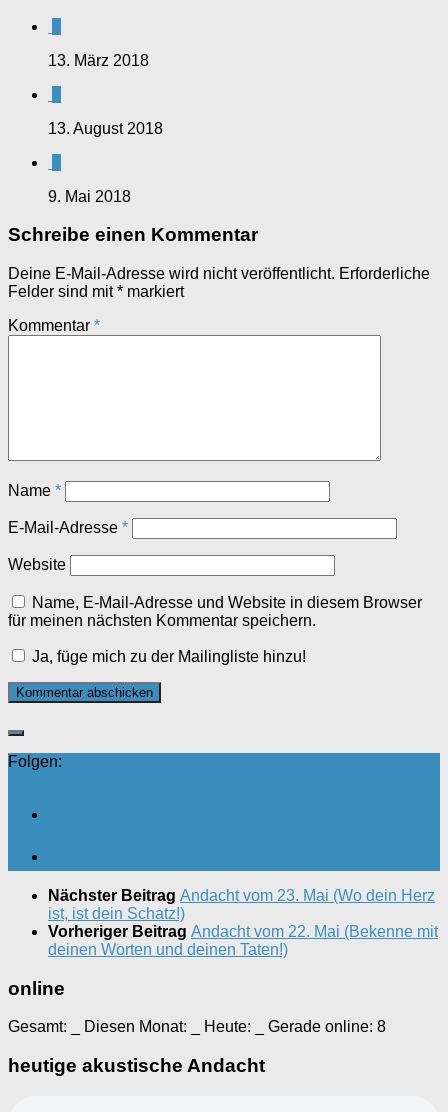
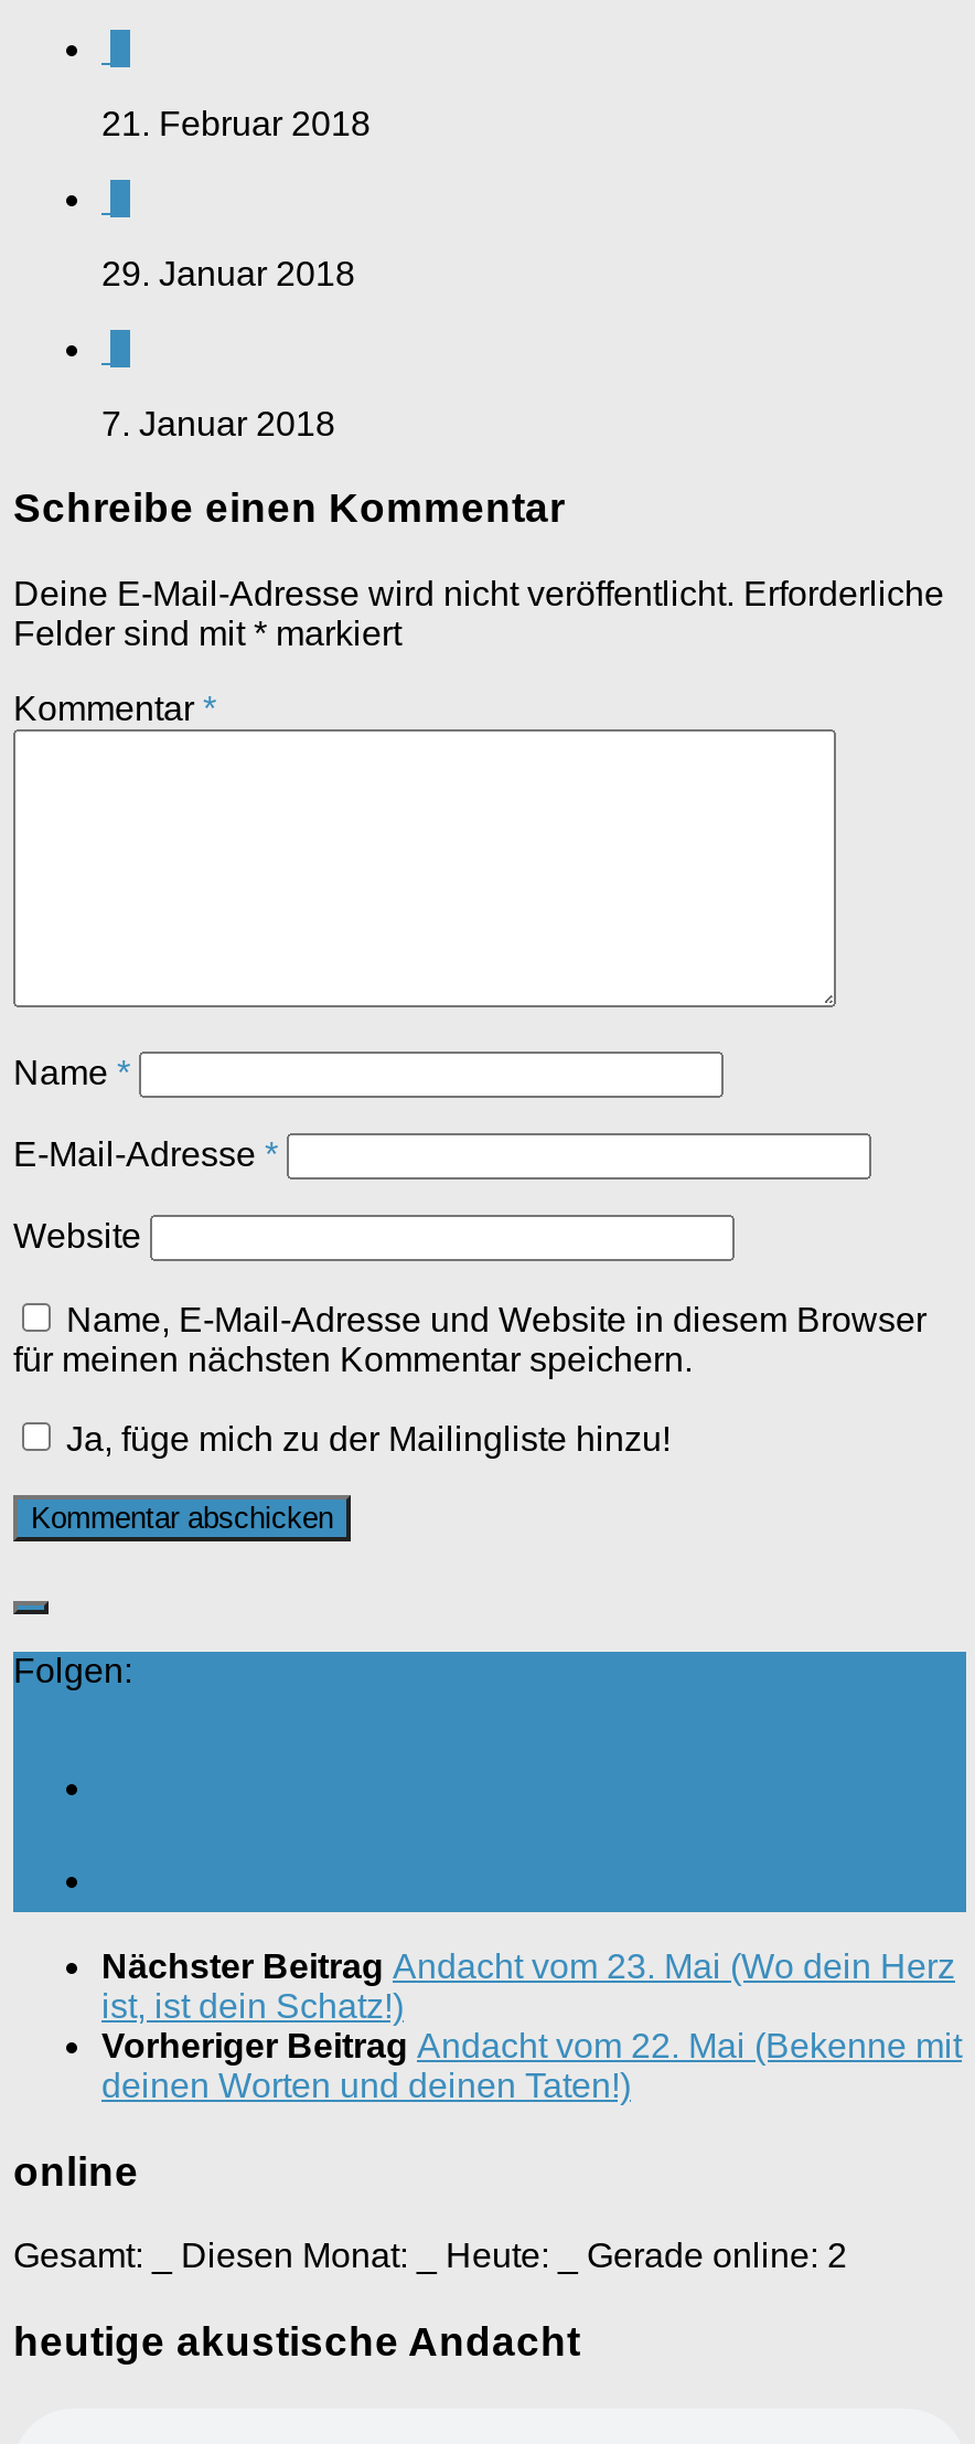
[48,52,149,69] 13. März 2018 -> [101,104,371,141] 21. Februar 2018
[48,120,163,137] 13. August 2018 -> [101,254,355,292] 29. Januar 2018
[48,188,131,205] 9. Mai 2018 -> [101,404,335,442] 7. Januar 2018
[8,1018,386,1035] Gesamt: _ Diesen Monat: _ Heute: _ Gerade online: 8 -> [13,2238,847,2275] Gesamt: _ Diesen Monat: _ Heute: _ Gerade online: 2

